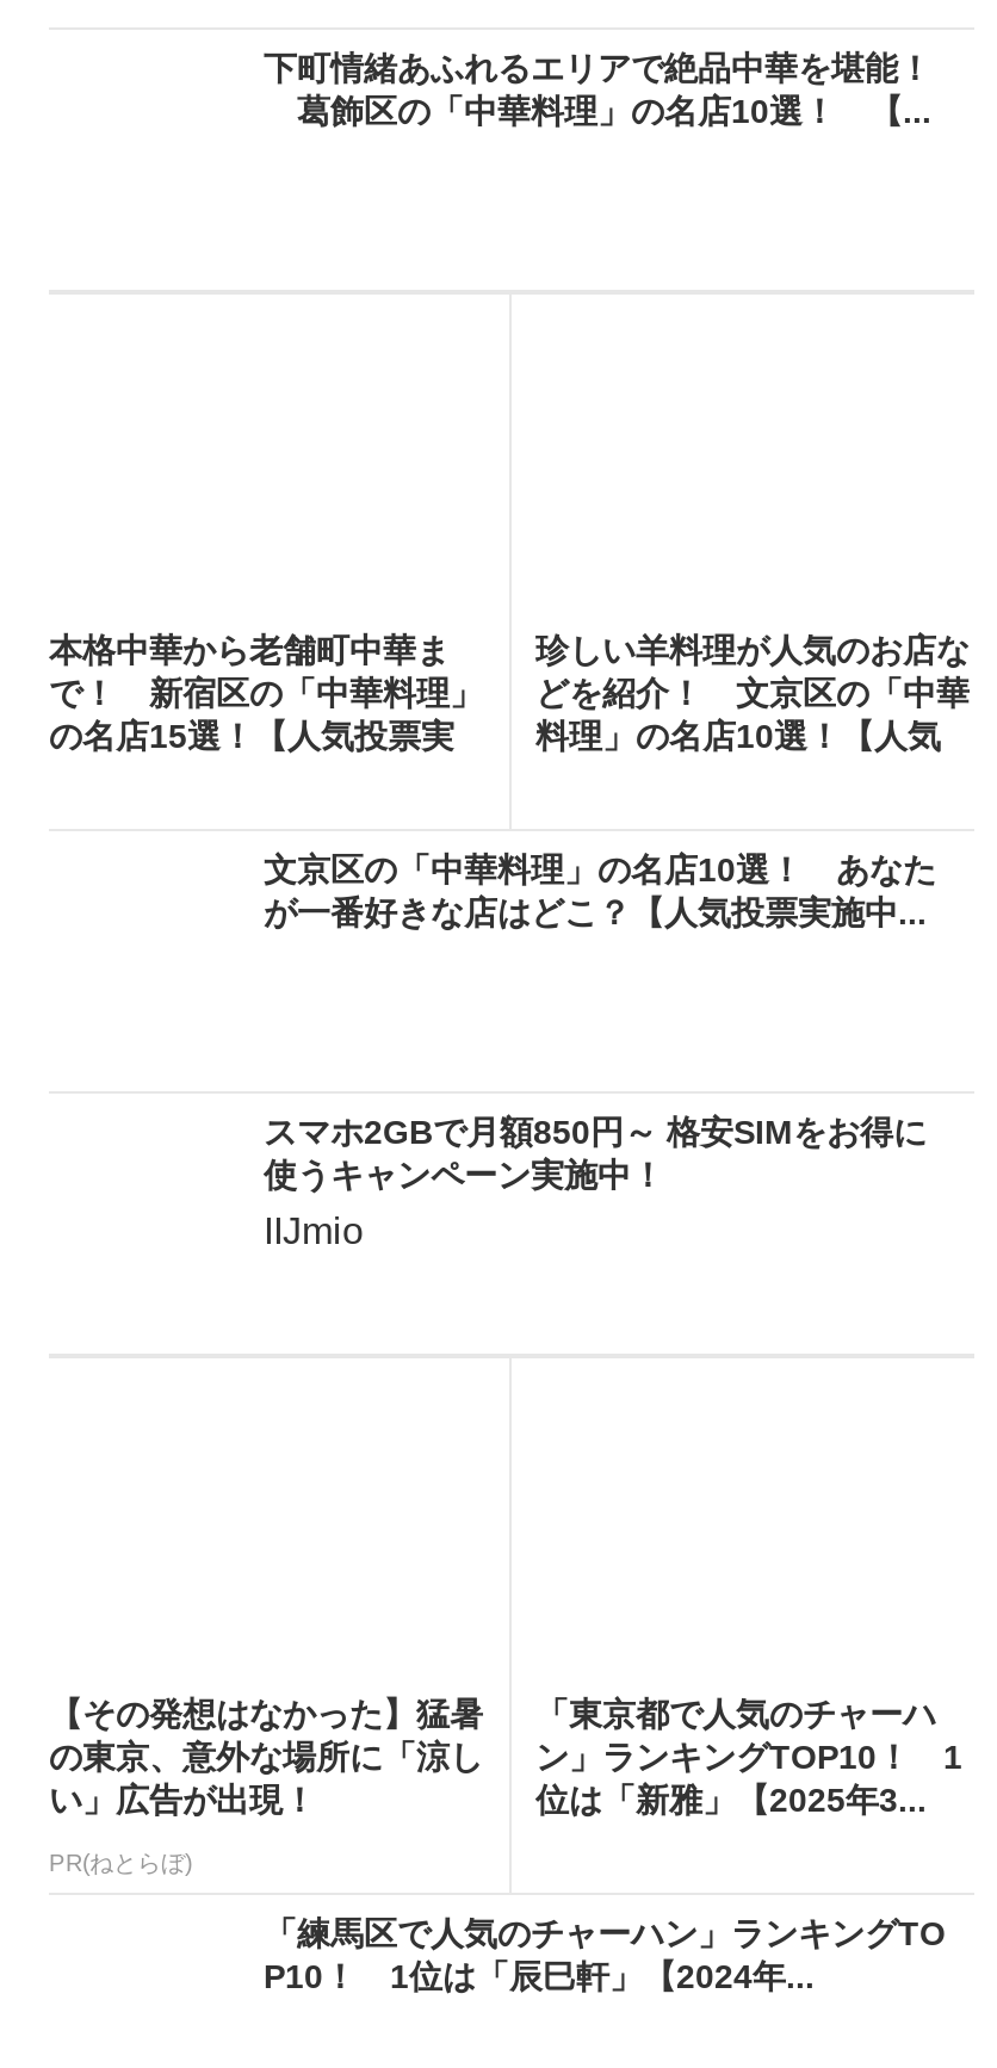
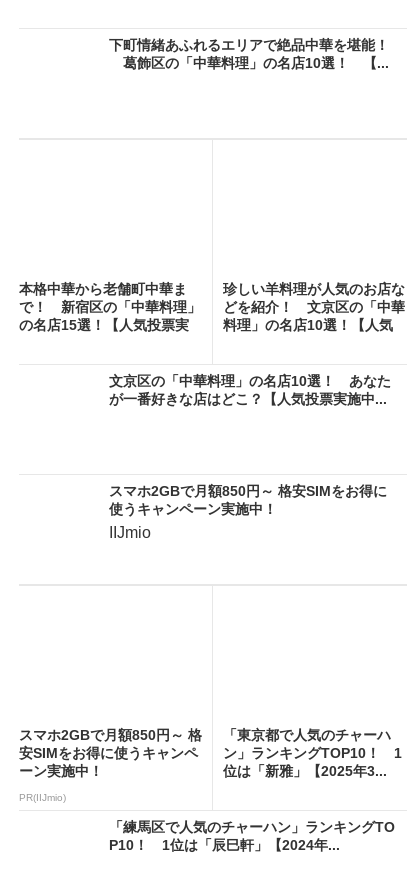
[49,1694,483,1818] 【その発想はなかった】猛暑 | の東京、意外な場所に「涼し | い」広告が出現！ -> [19,727,202,779] スマホ2GBで月額850円～ 格 | 安SIMをお得に使うキャンペ | ーン実施中！
[49,1849,192,1876] PR(ねとらぼ) -> [19,792,66,803] PR(IIJmio)

